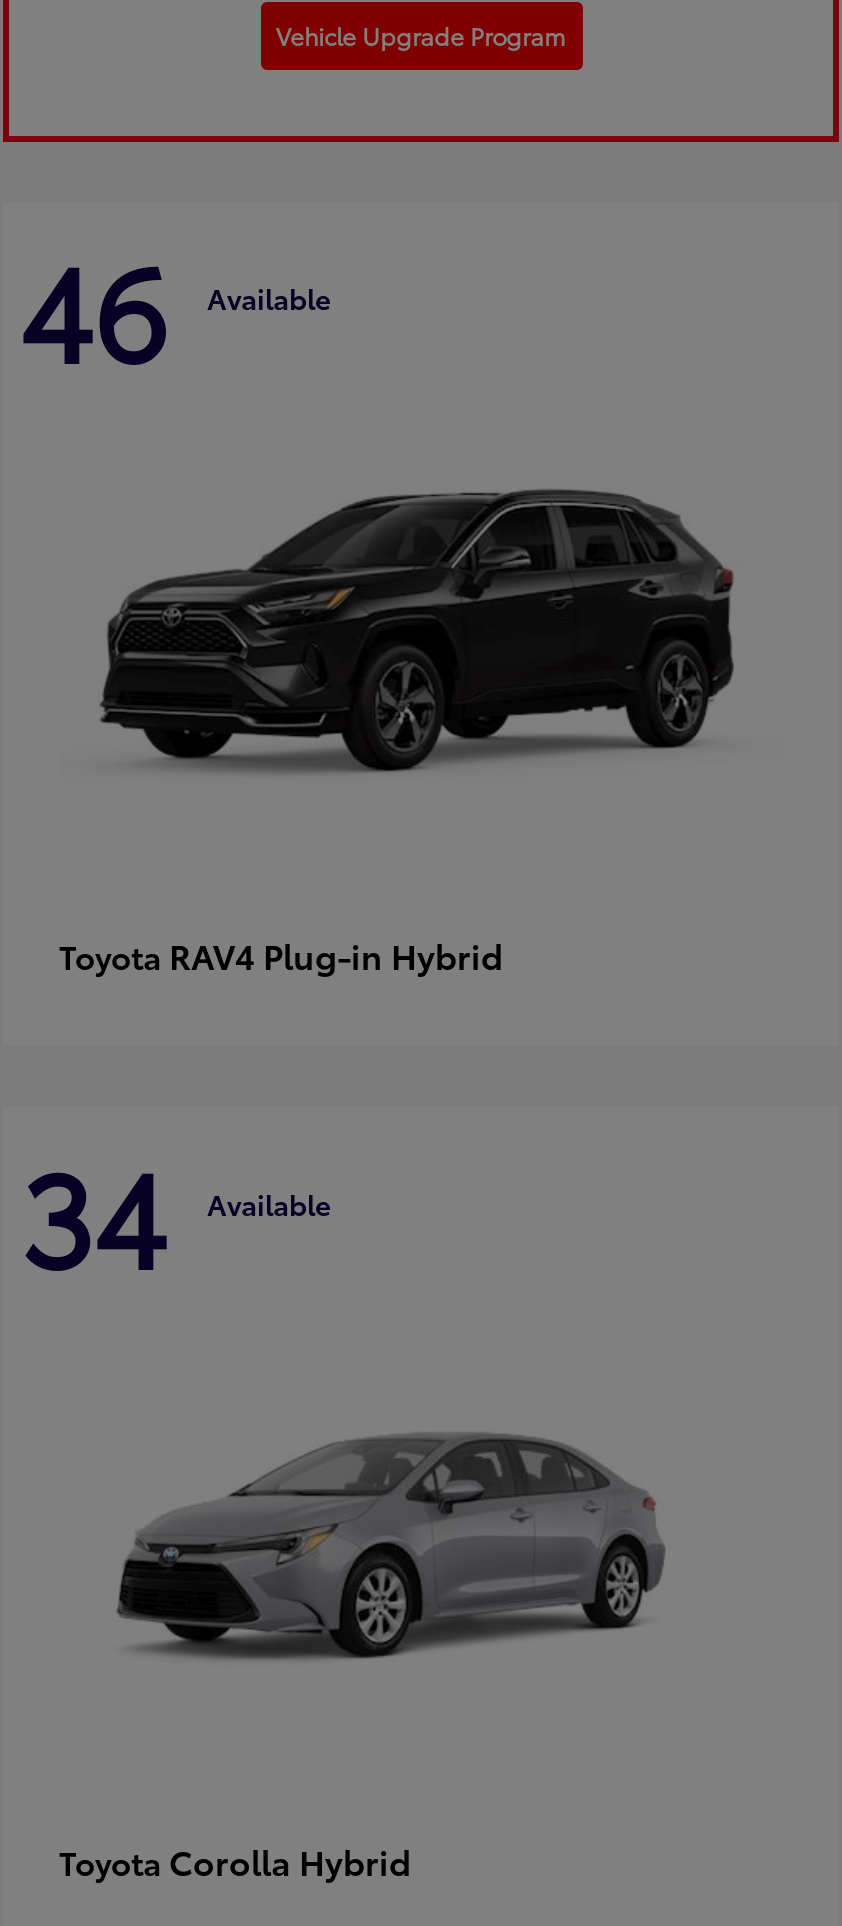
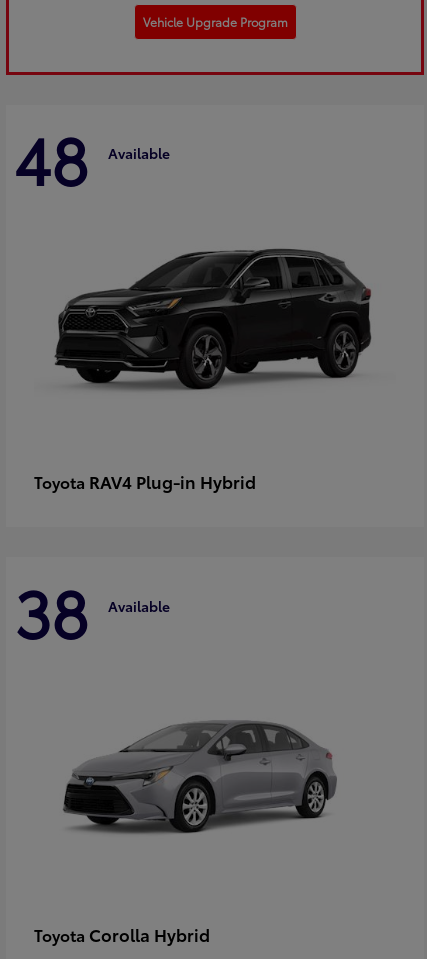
[19,215,331,399] 46 Available -> [14,111,170,203] 48 Available
[19,1119,331,1303] 34 Available -> [14,564,170,656] 38 Available

